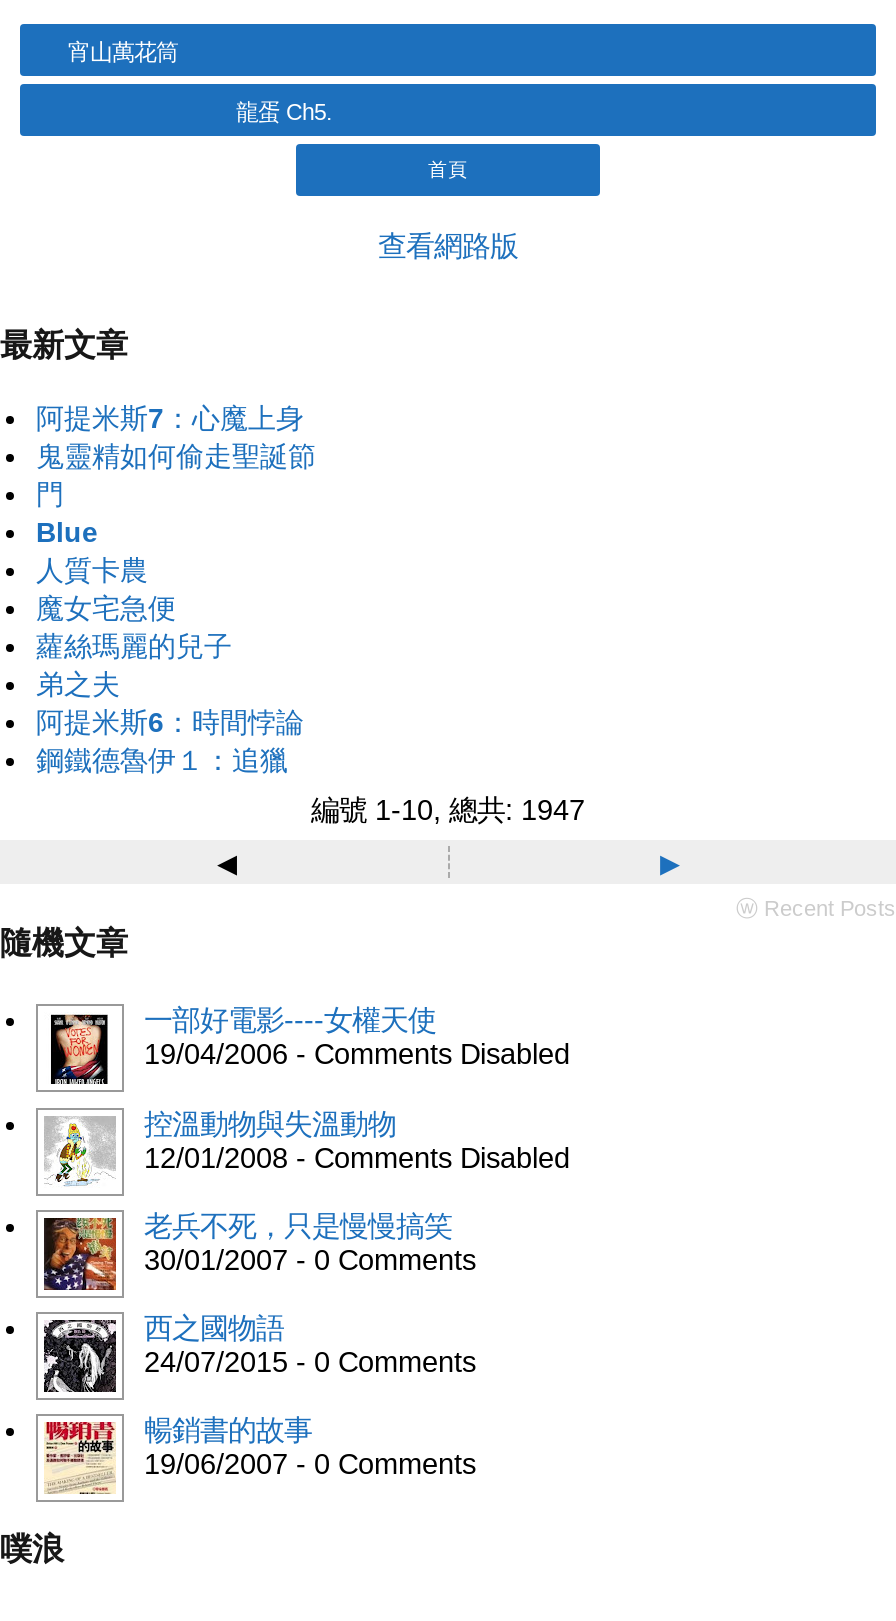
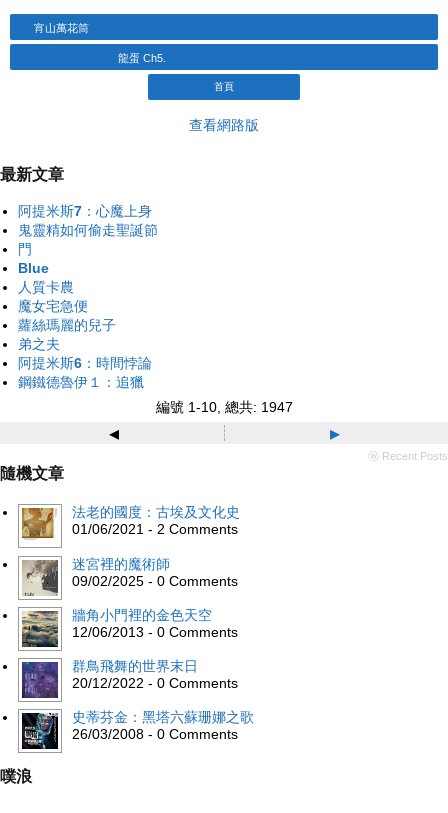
[44,1005,570,1086] [image] | 一部好電影----女權天使 | 19/04/2006 - Comments Disabled -> [21,504,240,544] [image] | 法老的國度：古埃及文化史 | 01/06/2021 - 2 Comments
[46,1107,570,1188] [image] | 控溫動物與失溫動物 | 12/01/2008 - Comments Disabled -> [22,555,238,597] [image] | 迷宮裡的魔術師 | 09/02/2025 - 0 Comments
[42,1209,476,1292] [image] | 老兵不死，只是慢慢搞笑 | 30/01/2007 - 0 Comments -> [22,607,238,648] [image] | 牆角小門裡的金色天空 | 12/06/2013 - 0 Comments
[42,1312,476,1392] [image] | 西之國物語 | 24/07/2015 - 0 Comments -> [21,658,238,698] [image] | 群鳥飛舞的世界末日 | 20/12/2022 - 0 Comments
[44,1414,476,1494] [image] | 暢銷書的故事 | 19/06/2007 - 0 Comments -> [21,709,254,750] [image] | 史蒂芬金：黑塔六蘇珊娜之歌 | 26/03/2008 - 0 Comments

